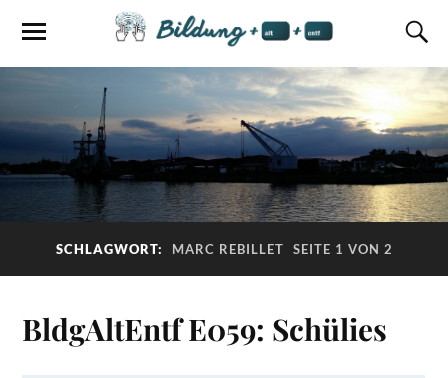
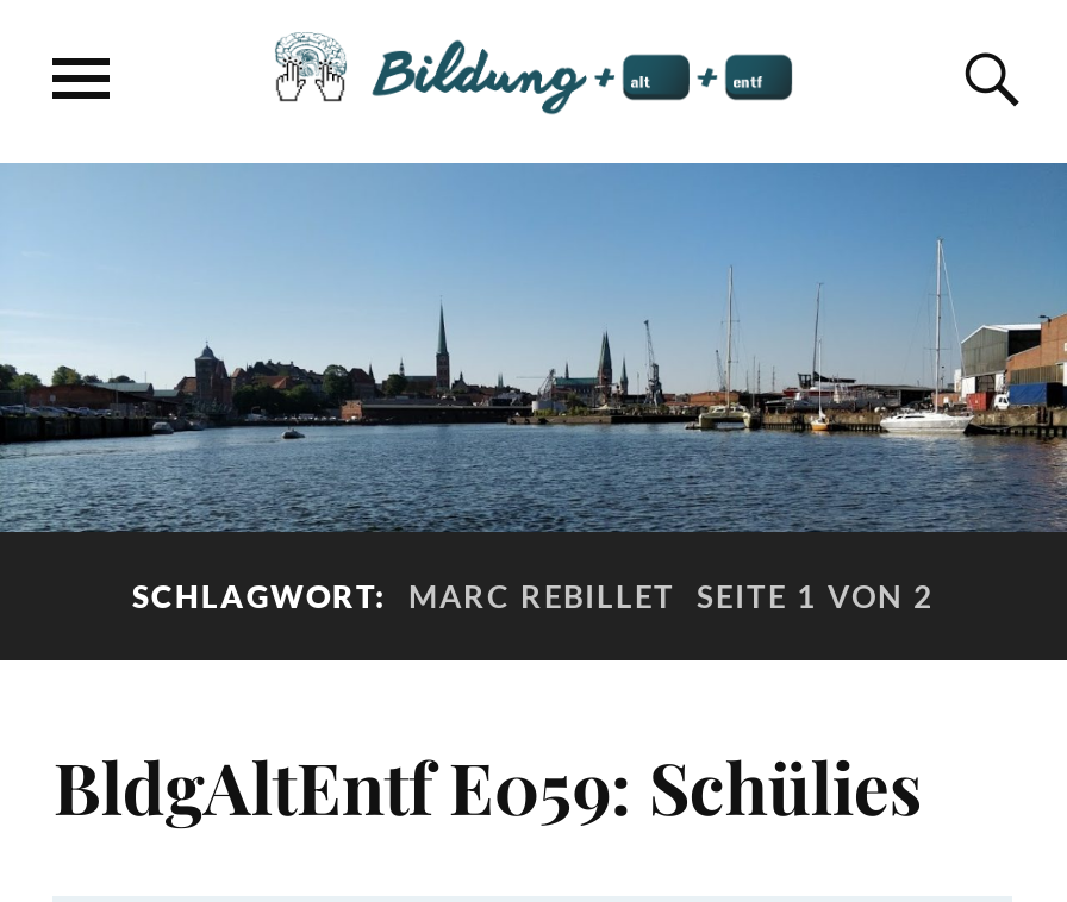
[3,67,445,223] [image] -> [7,161,1060,534] [image]

